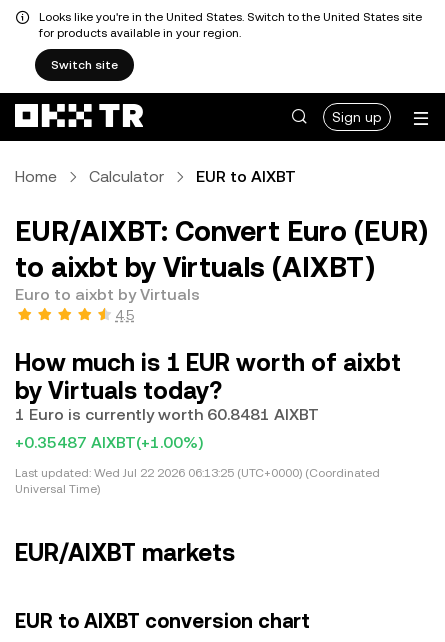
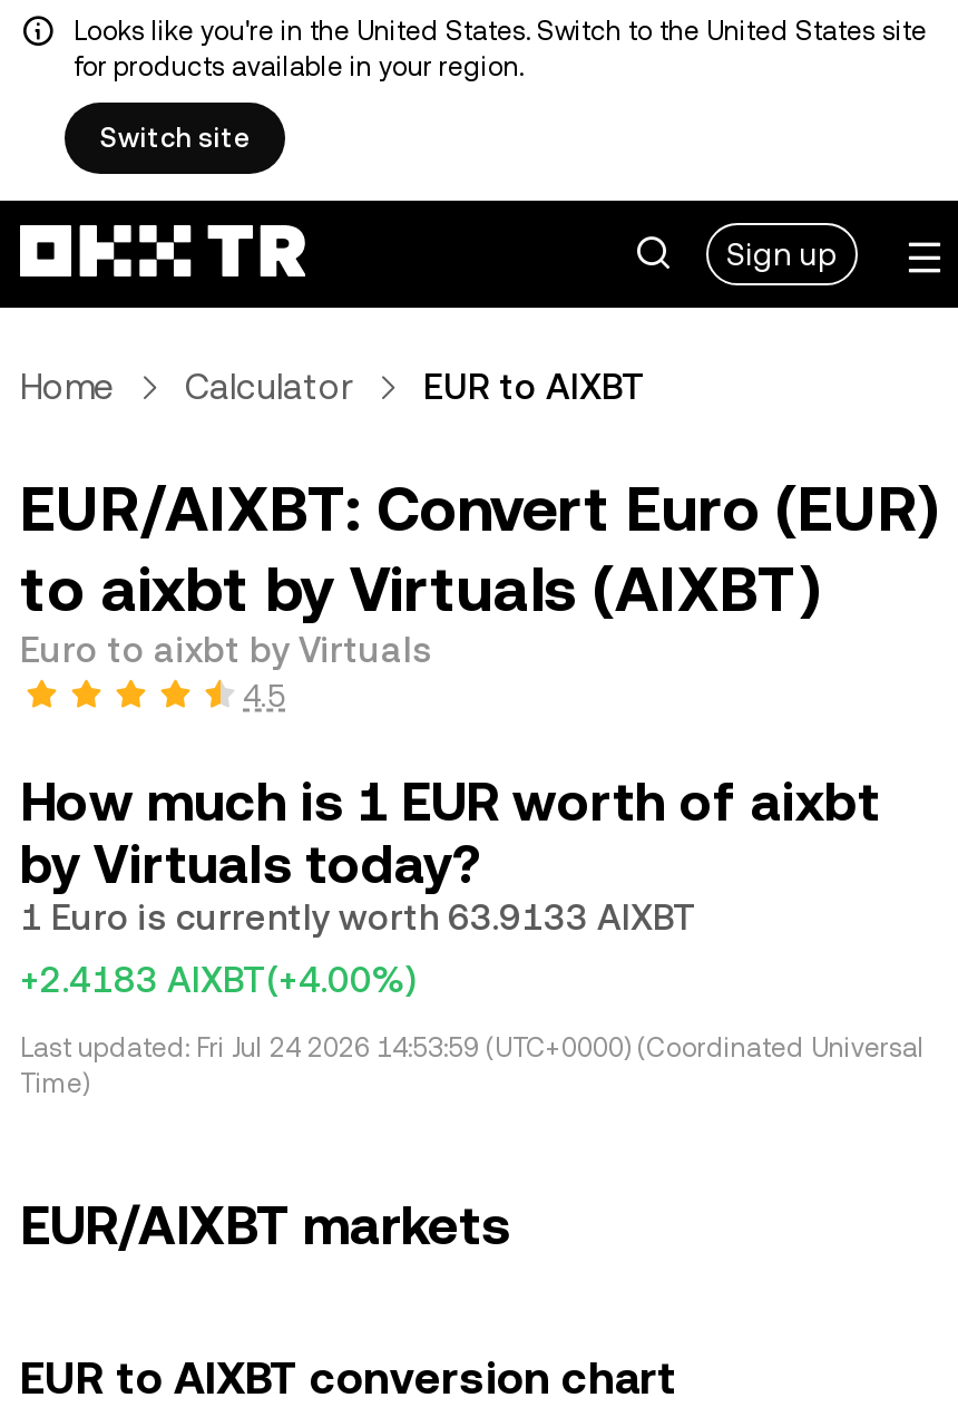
[15,405,319,424] 1 Euro is currently worth 60.8481 AIXBT -> [20,896,697,939] 1 Euro is currently worth 63.9133 AIXBT
[15,433,203,452] +0.35487 AIXBT(+1.00%) -> [20,959,417,1001] +2.4183 AIXBT(+4.00%)
[15,466,380,496] Last updated: Wed Jul 22 2026 06:13:25 (UTC+0000) (Coordinated | Universal Time) -> [20,1032,925,1099] Last updated: Fri Jul 24 2026 14:53:59 (UTC+0000) (Coordinated Universal | Time)

